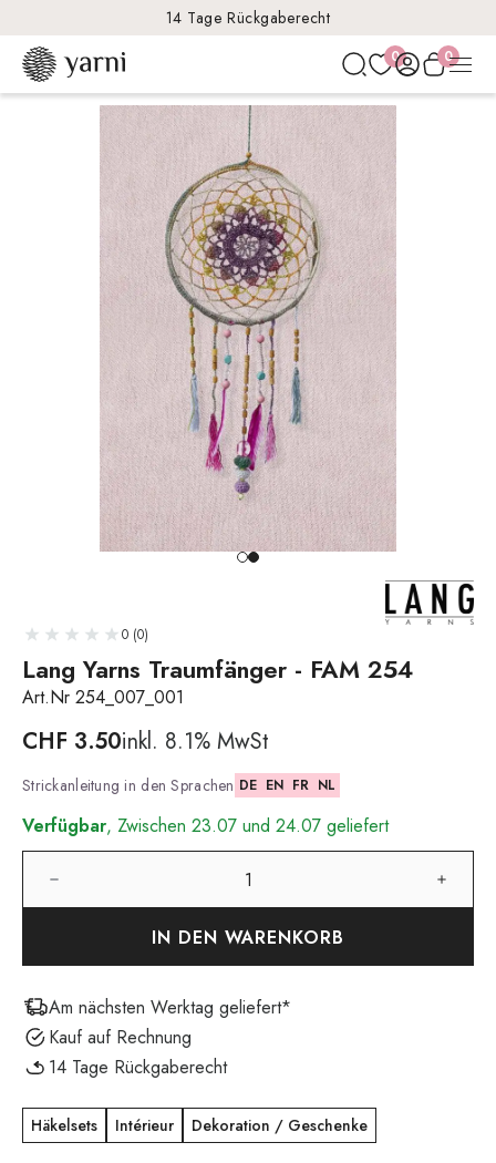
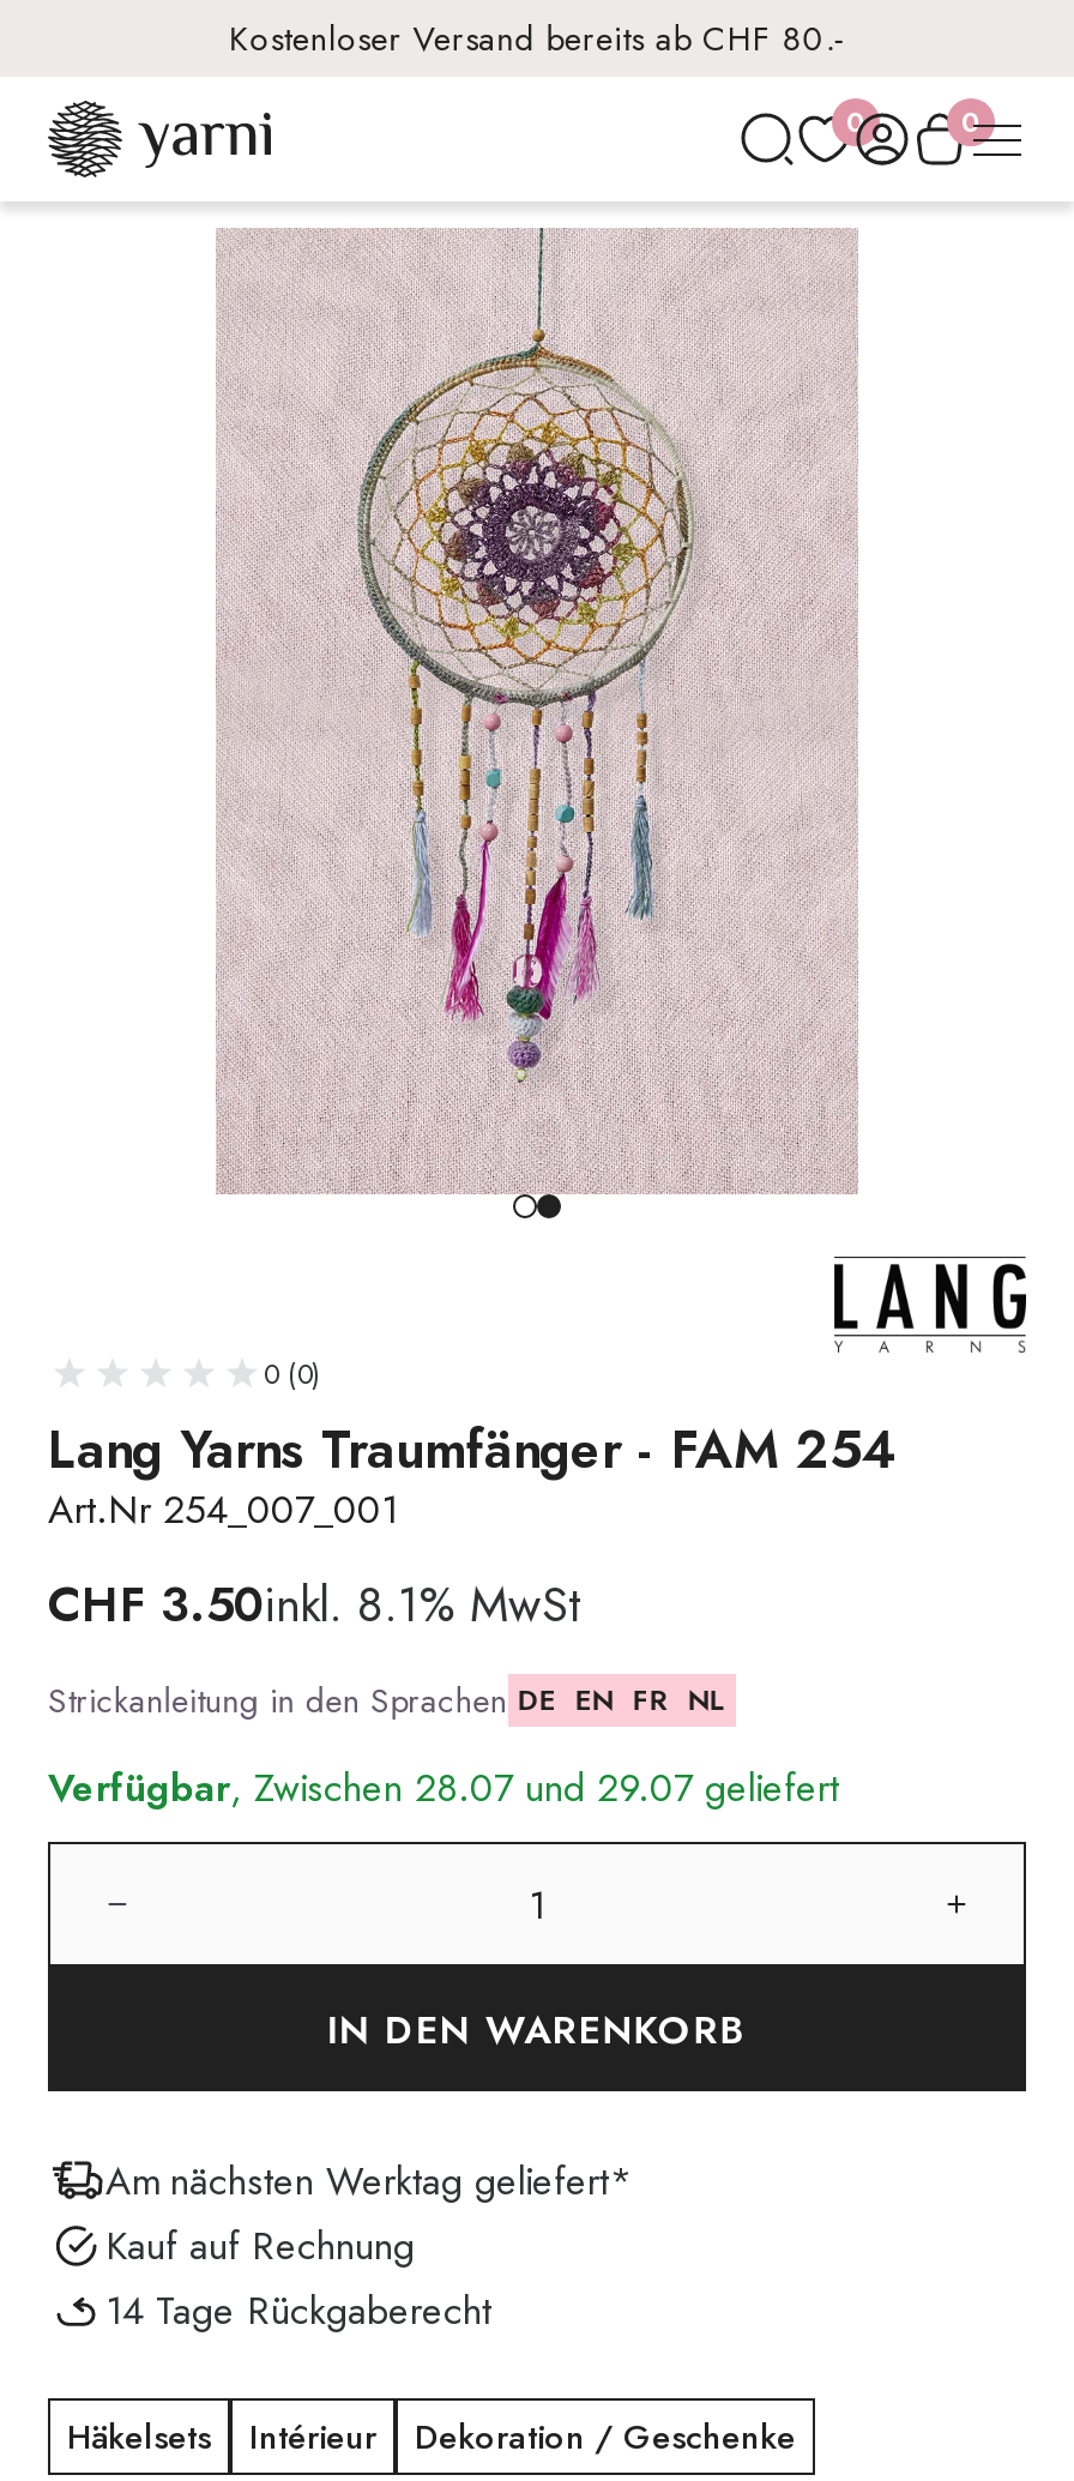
[166,7,330,29] 14 Tage Rückgaberecht -> [229,14,845,62] Kostenloser Versand bereits ab CHF 80.-
[22,813,389,839] Verfügbar, Zwischen 23.07 und 24.07 geliefert -> [48,1761,839,1816] Verfügbar, Zwischen 28.07 und 29.07 geliefert

